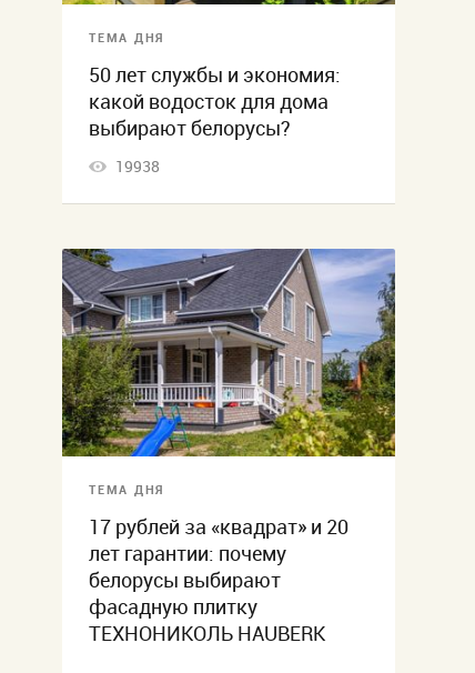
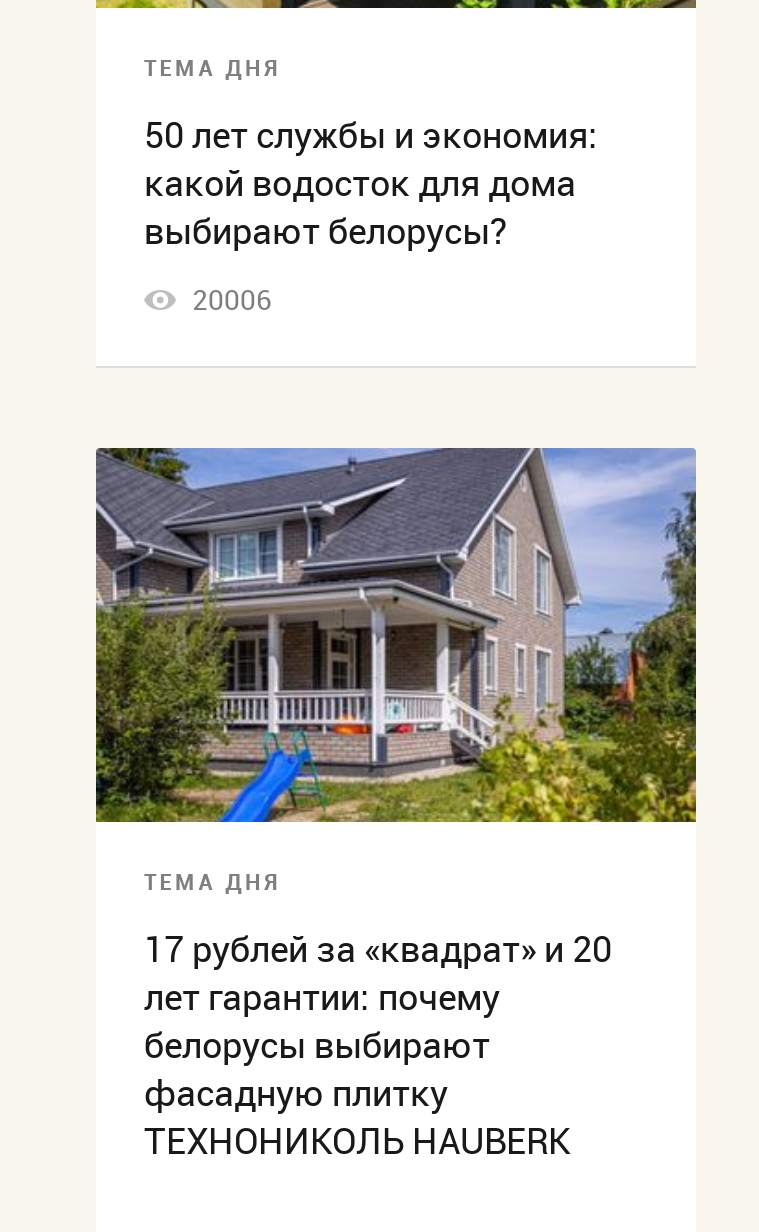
[115,158,160,175] 19938 -> [192,284,272,316] 20006

